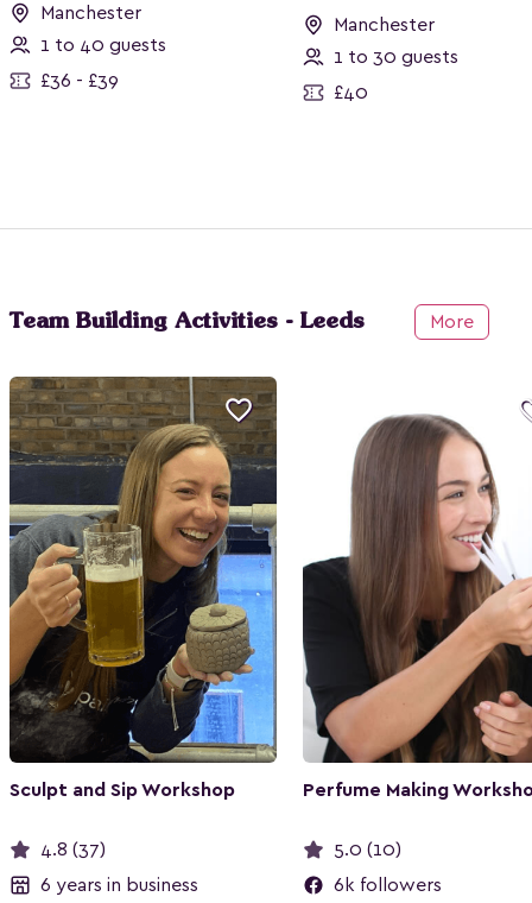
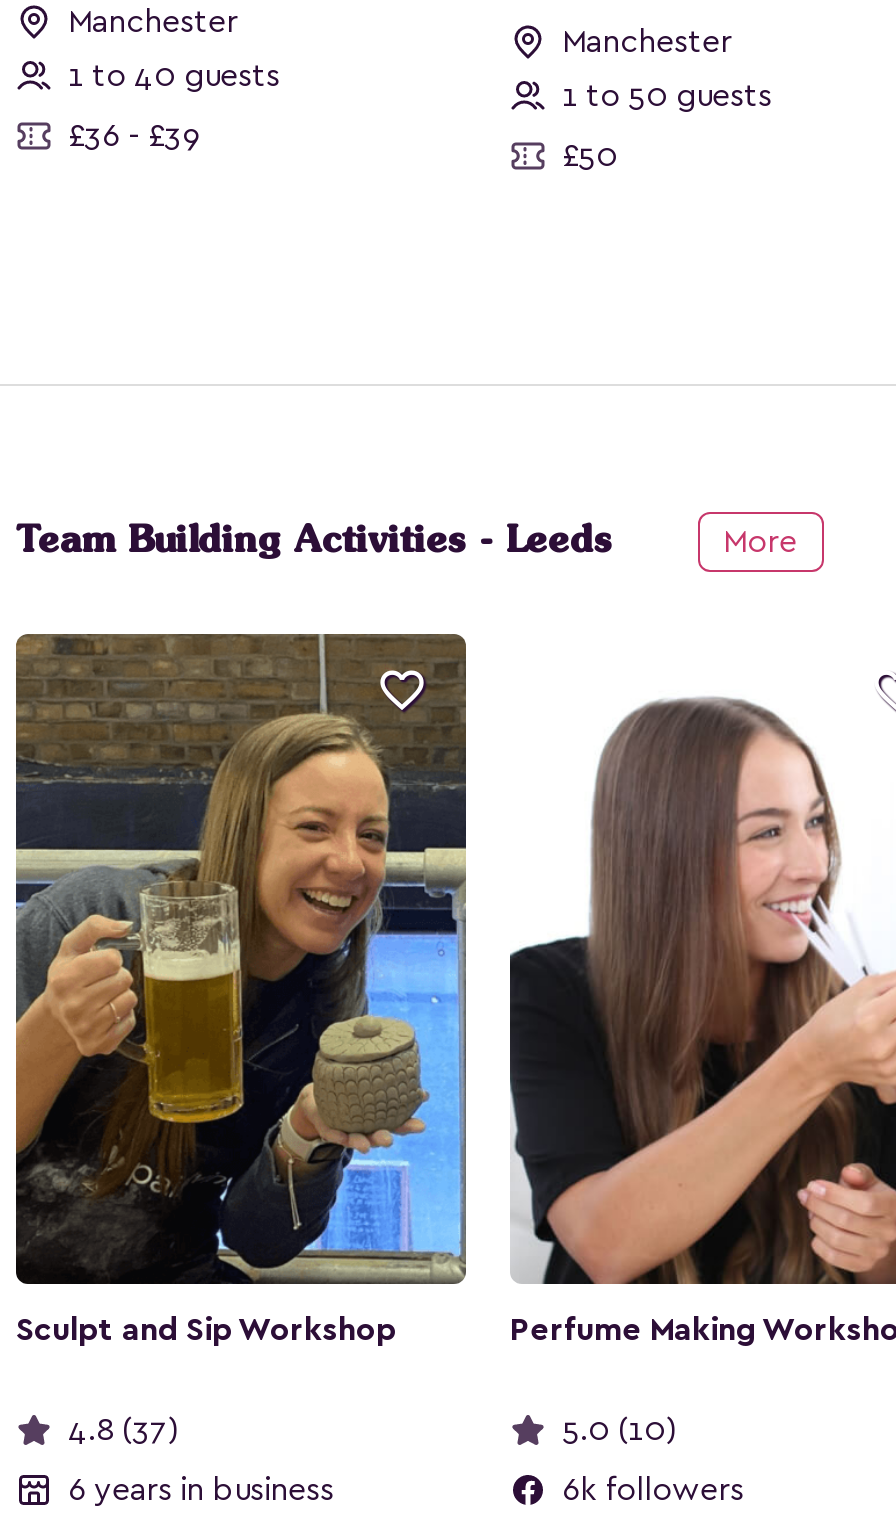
[329,47,458,66] 1 to 30 guests -> [554,79,772,111] 1 to 50 guests
[329,83,368,102] £40 -> [554,139,618,171] £50

